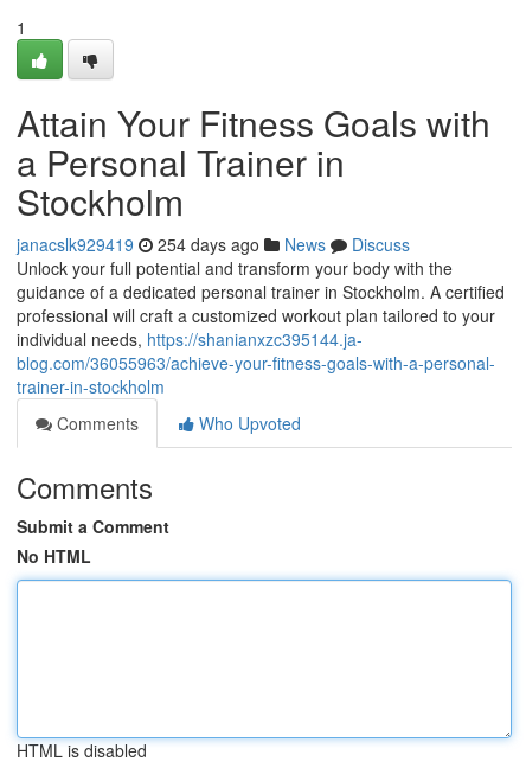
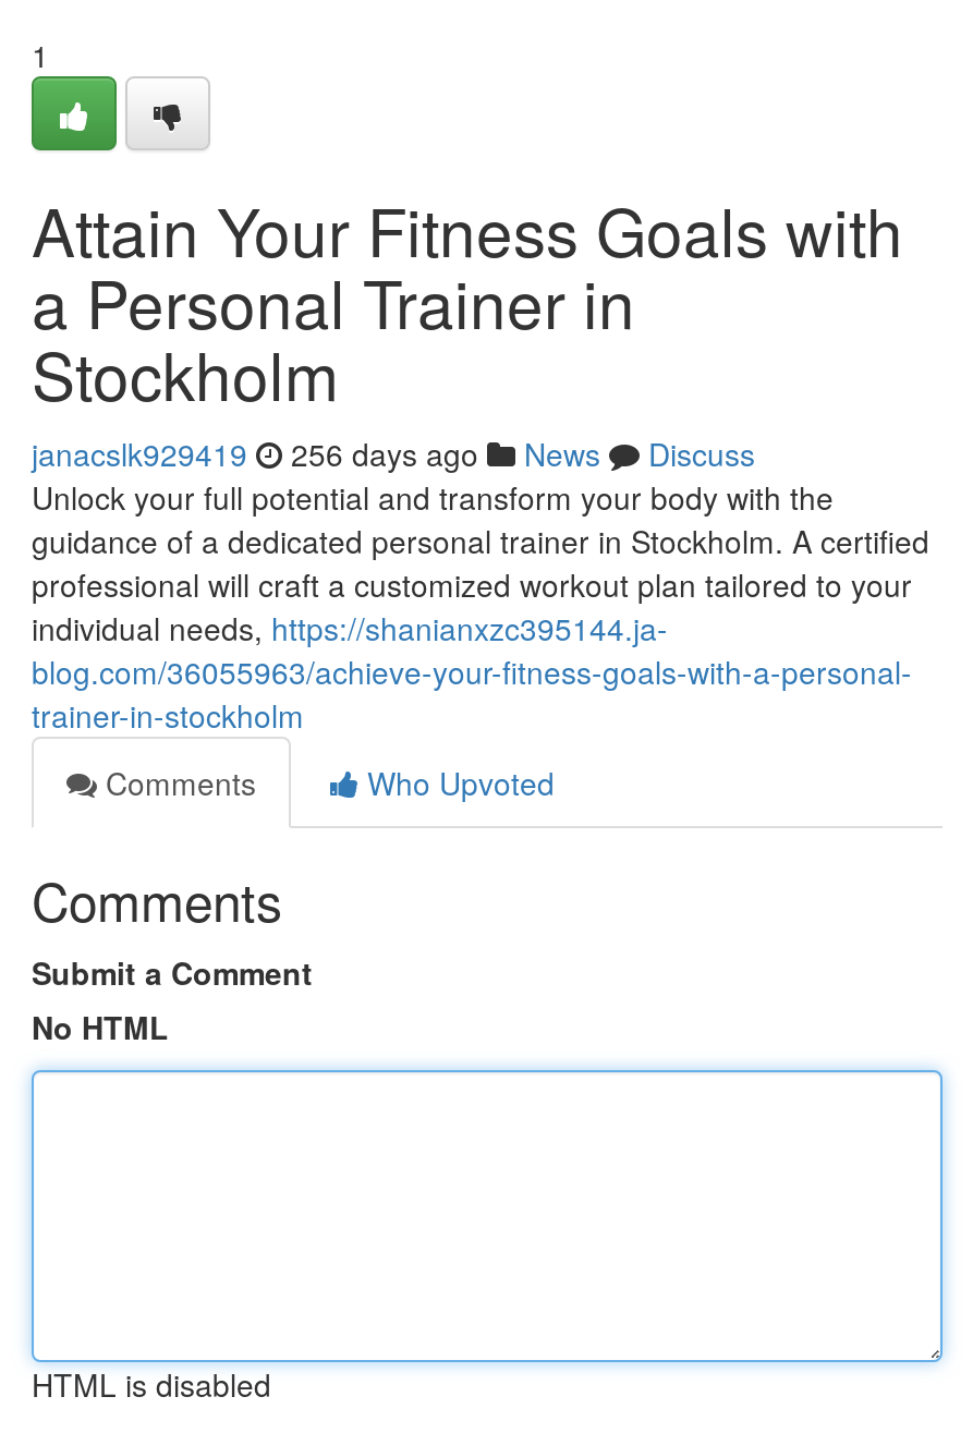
[17,232,410,256] janacslk929419 254 days ago News Discuss -> [32,432,755,475] janacslk929419 256 days ago News Discuss

